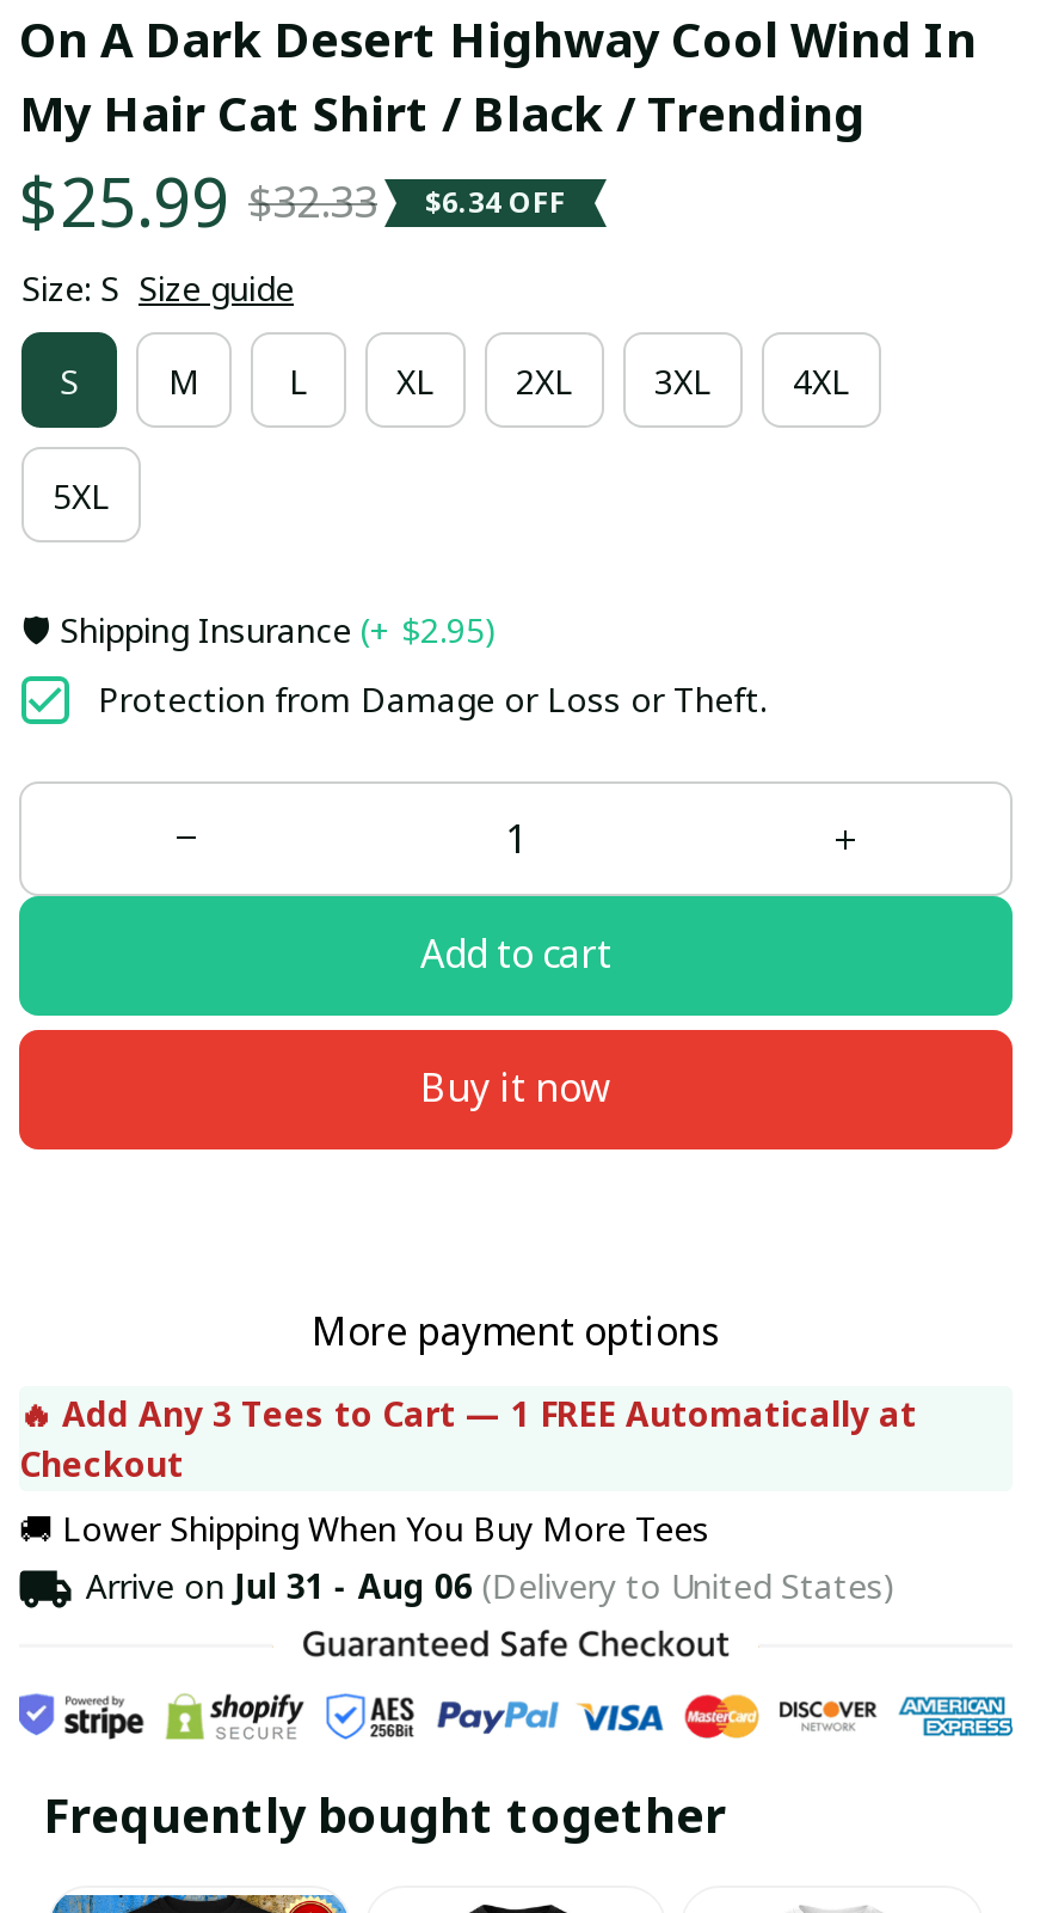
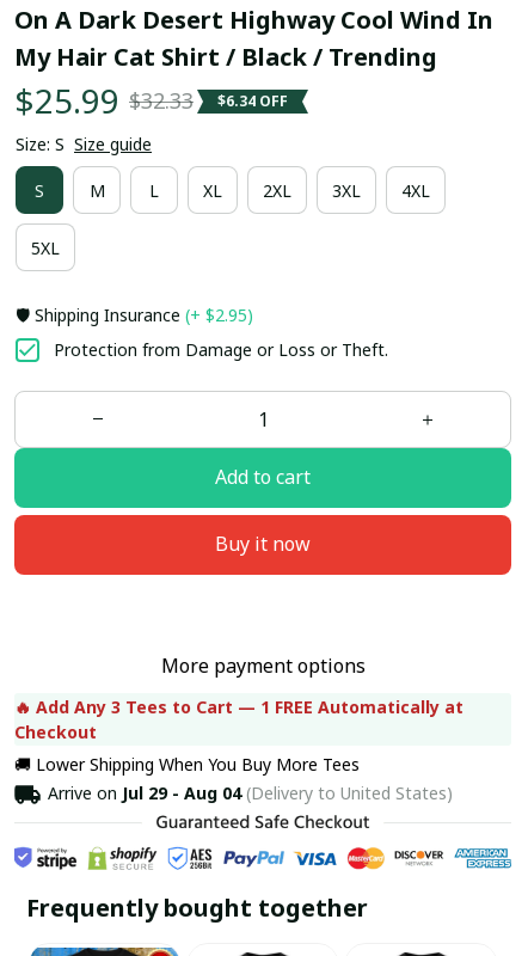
[85,1562,895,1607] Arrive on Jul 31 - Aug 06 (Delivery to United States) -> [48,781,453,804] Arrive on Jul 29 - Aug 04 (Delivery to United States)

